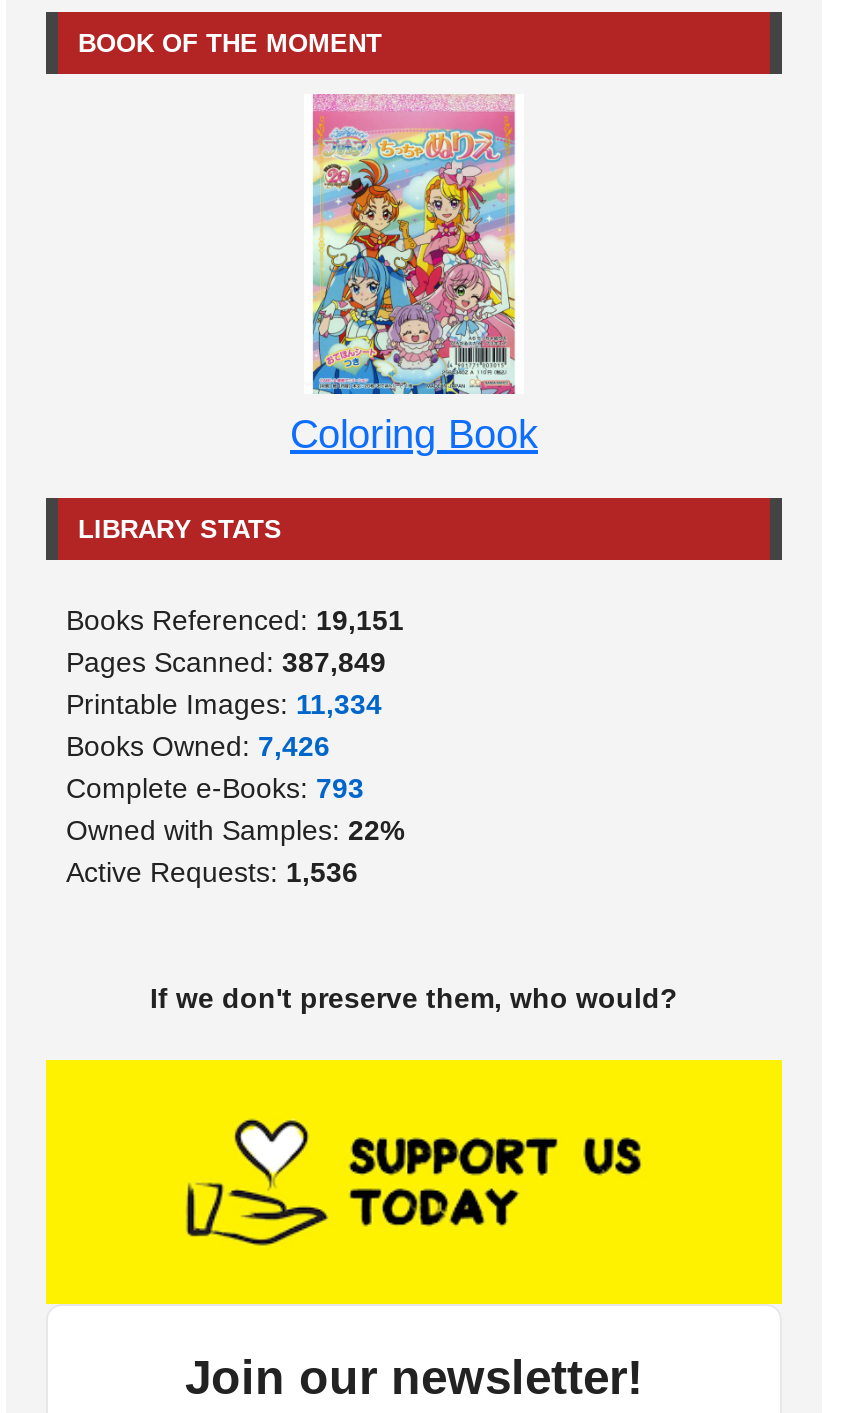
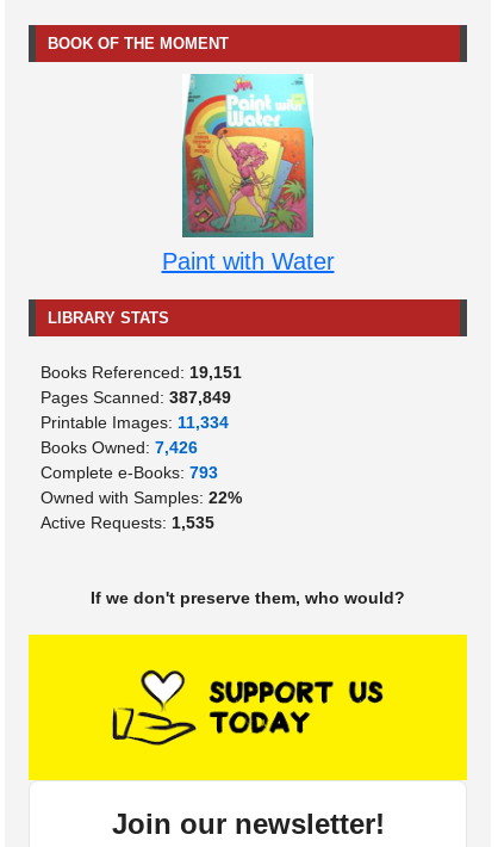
[290,94,538,456] [image] | Coloring Book -> [161,73,334,274] [image] | Paint with Water
[66,856,358,888] Active Requests: 1,536 -> [41,512,214,531] Active Requests: 1,535

